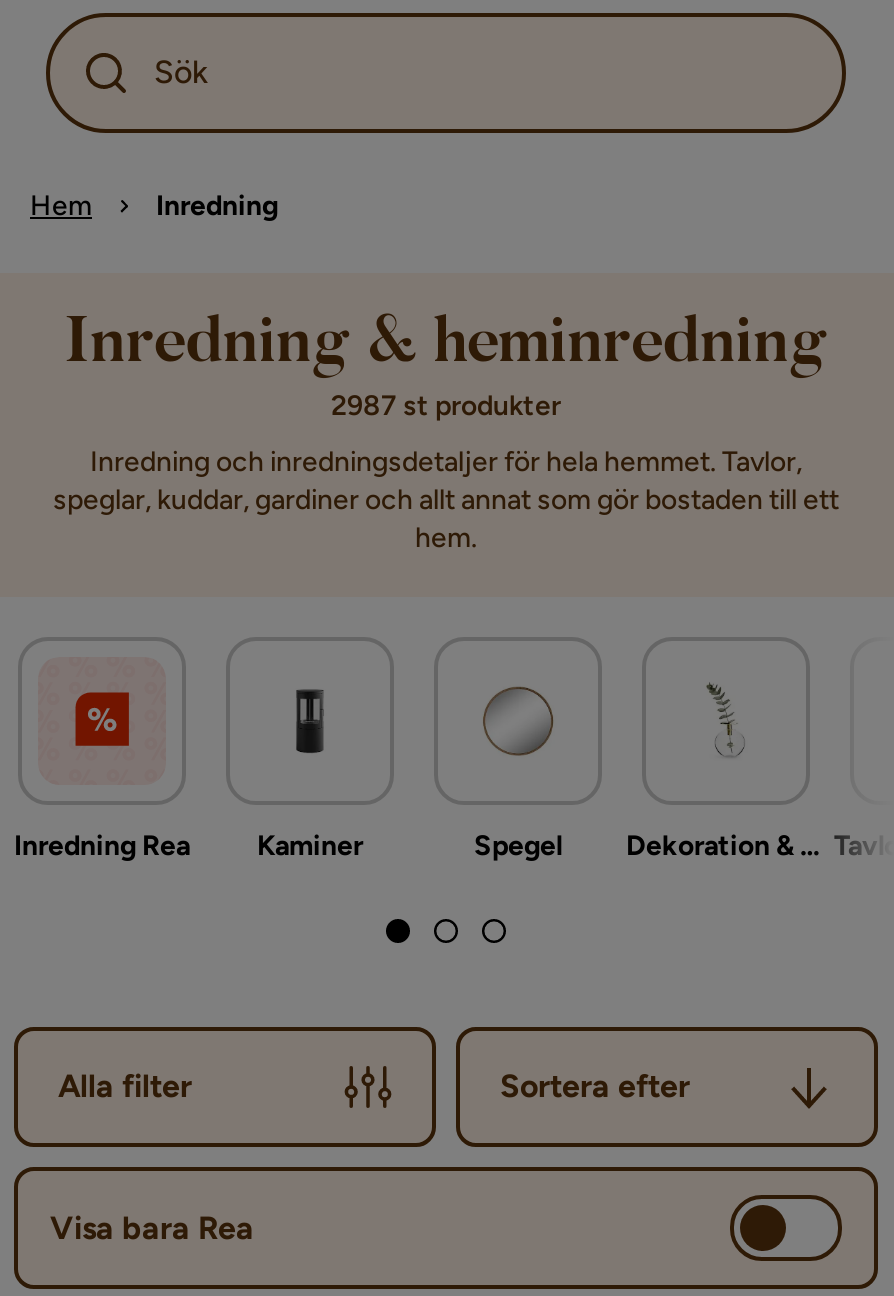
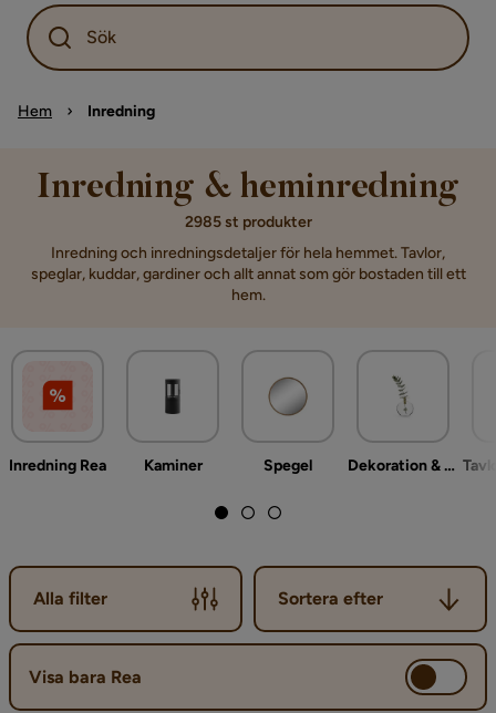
[331,389,561,423] 2987 st produkter -> [184,213,312,231] 2985 st produkter

